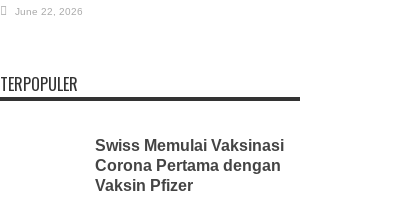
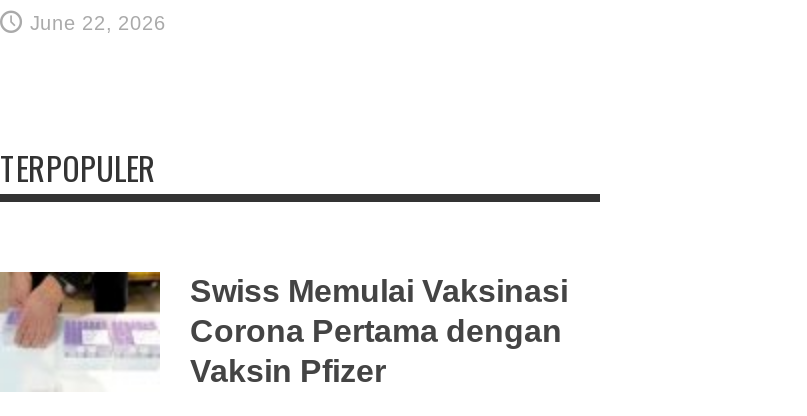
none -> [6,270,162,390] [image]

